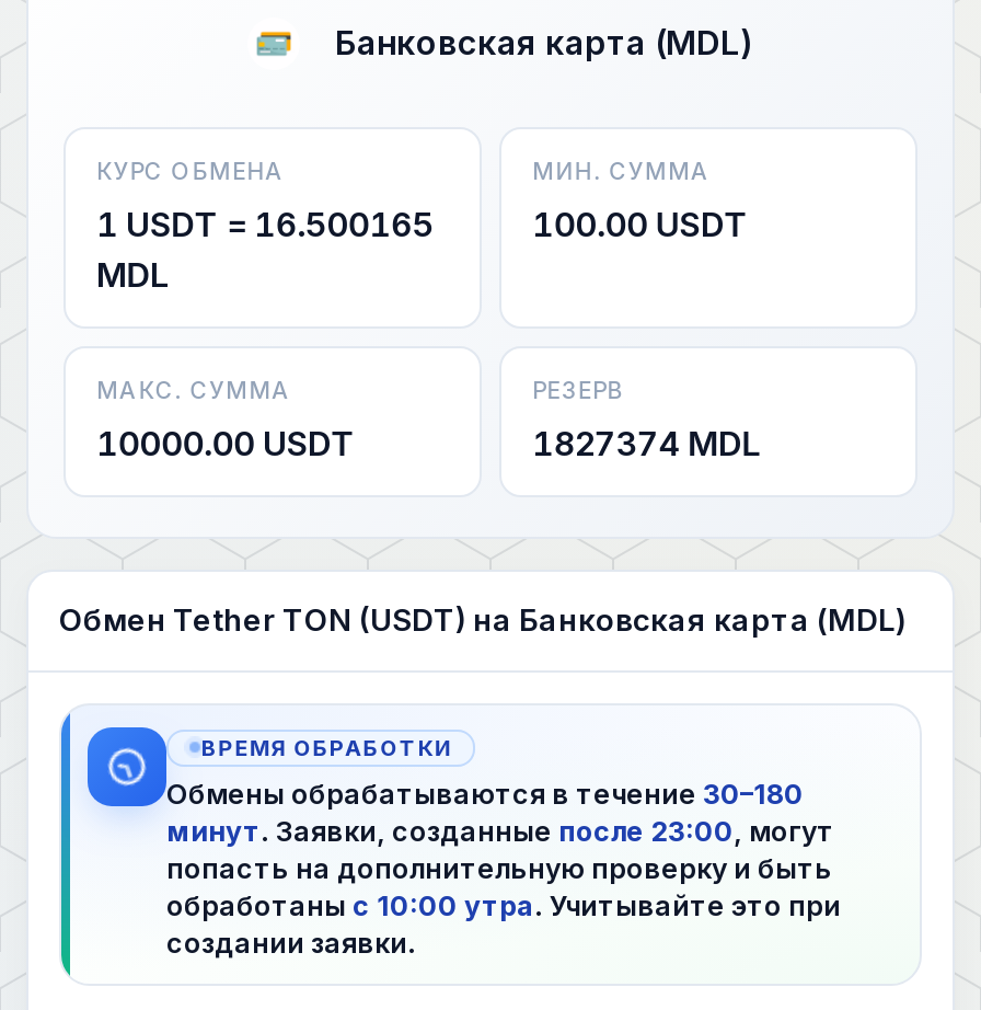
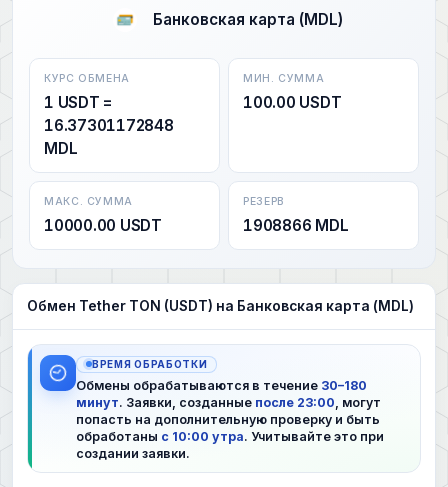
[96,203,433,245] 1 USDT = 16.500165 -> [44,93,174,135] 1 USDT = | 16.37301172848
[532,422,761,464] 1827374 MDL -> [243,216,348,235] 1908866 MDL

